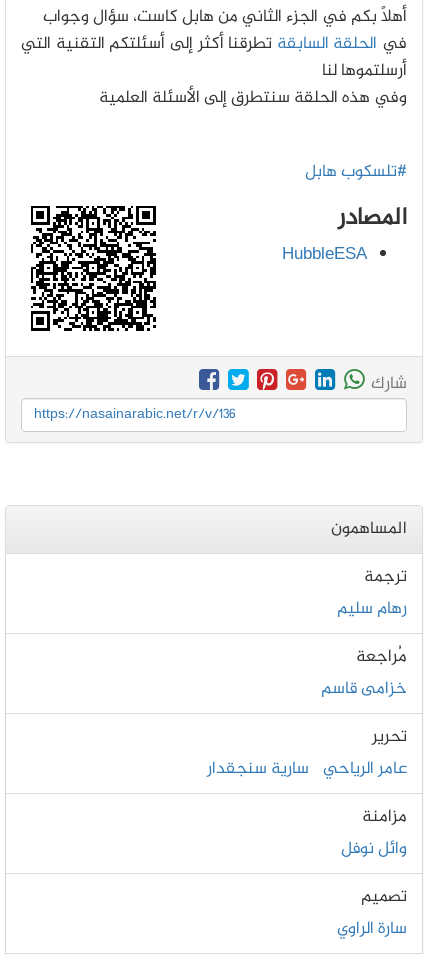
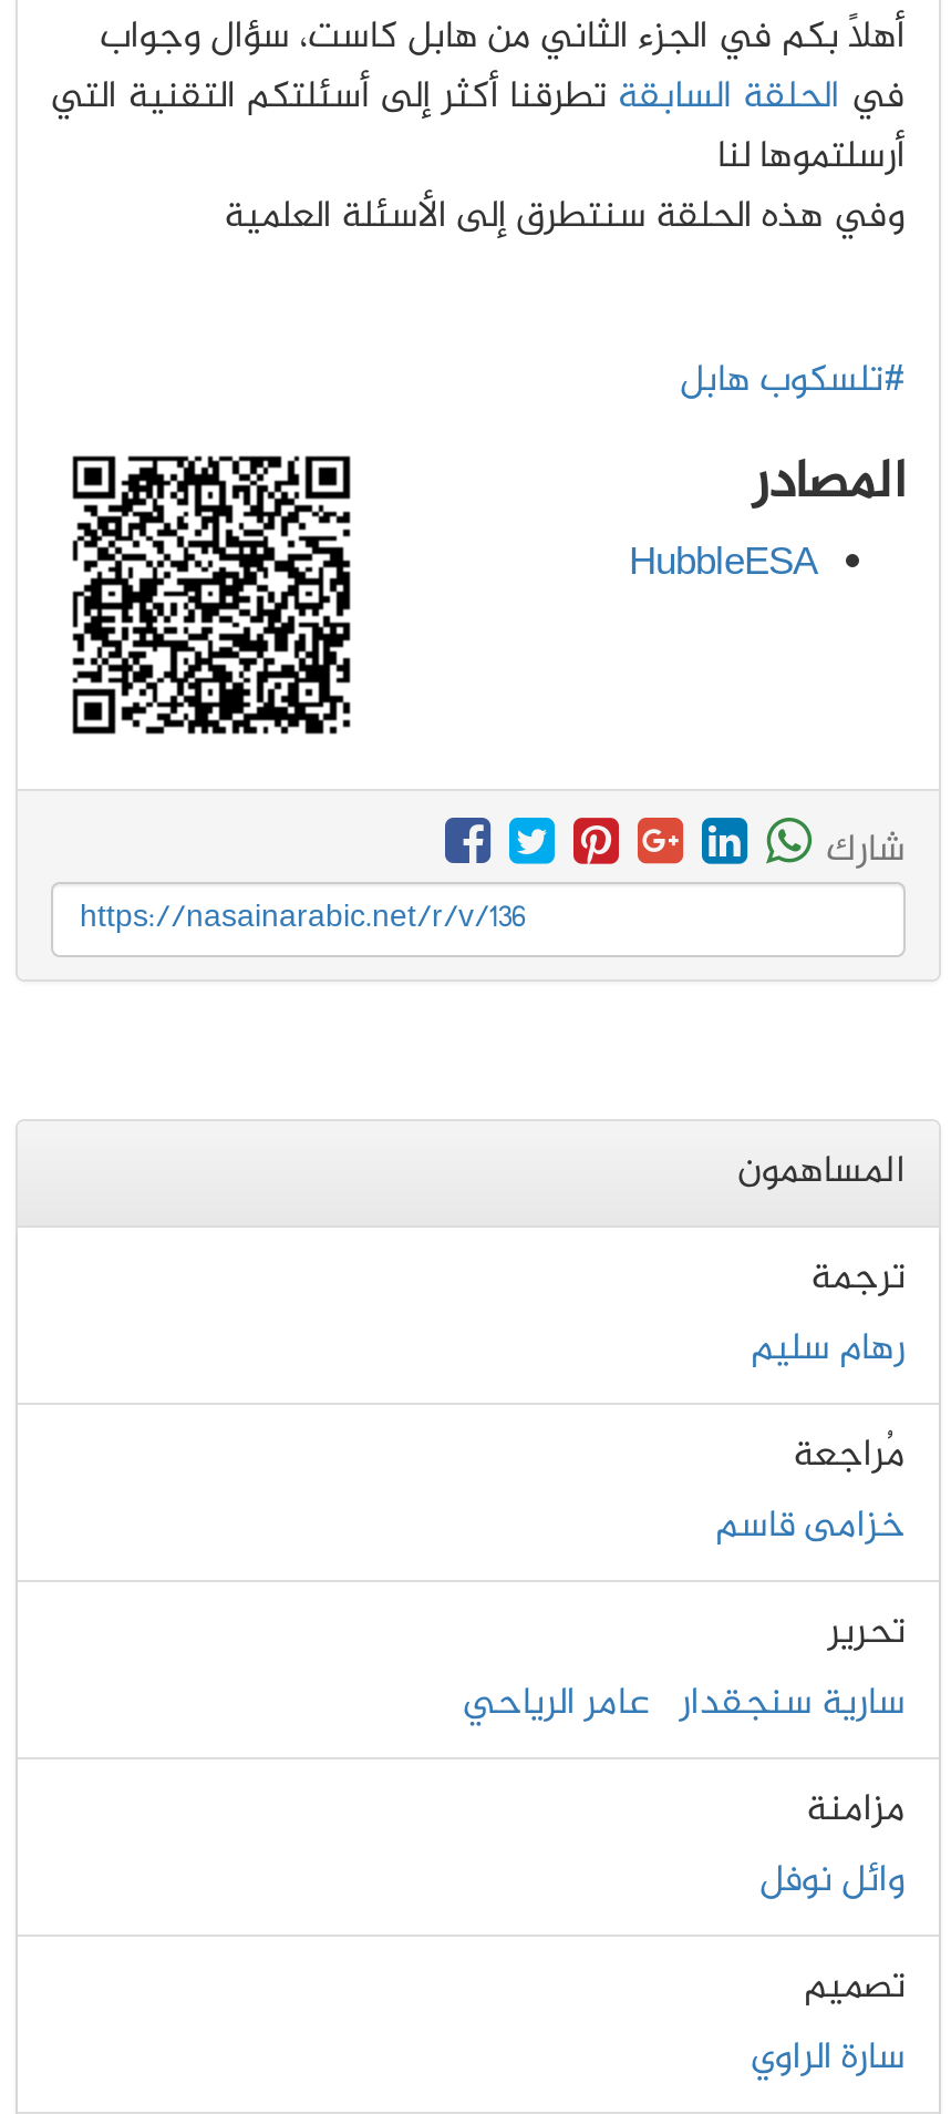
[207,755,407,783] عامر الرياحي سارية سنجقدار -> [463,1673,906,1735] سارية سنجقدار عامر الرياحي

